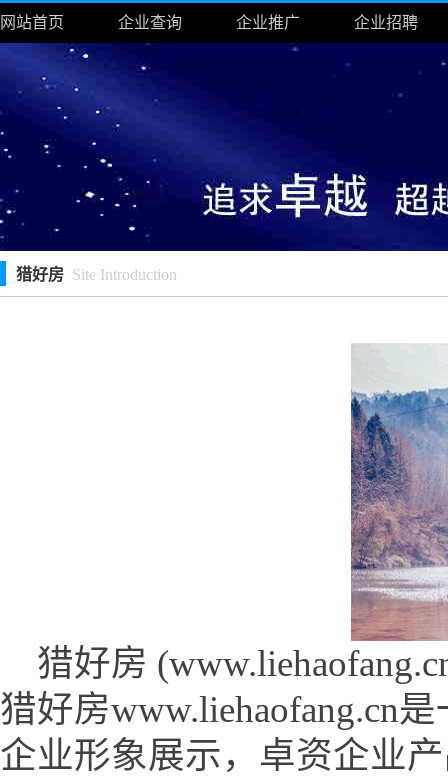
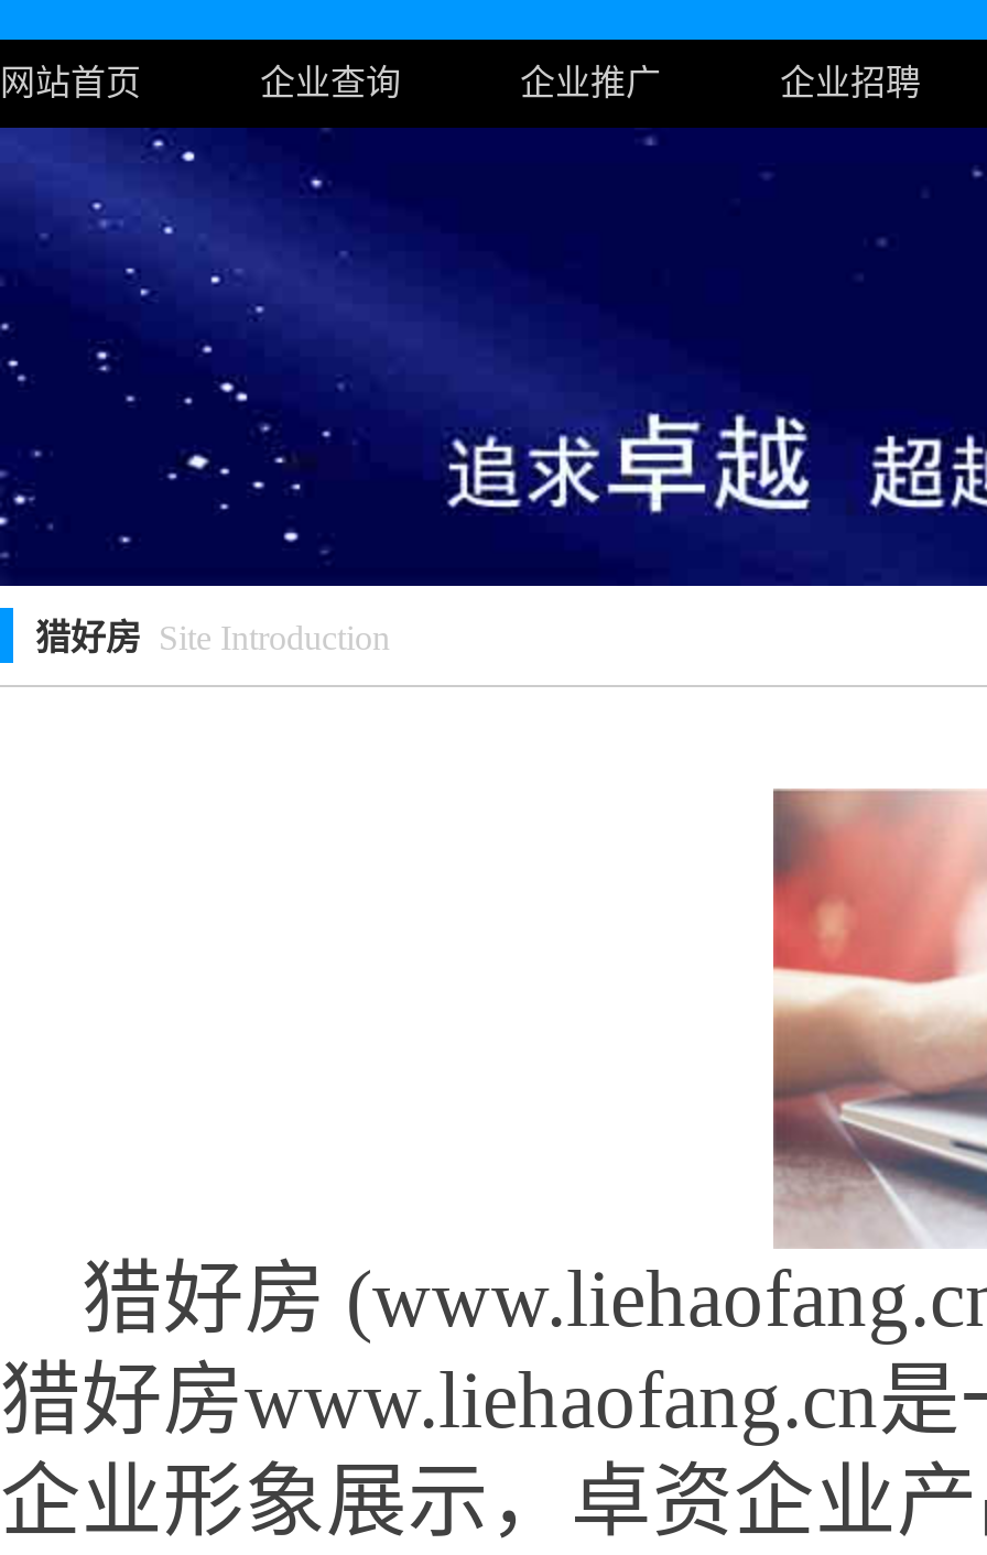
[350,344,445,641] [image] -> [771,789,980,1247] [image]

